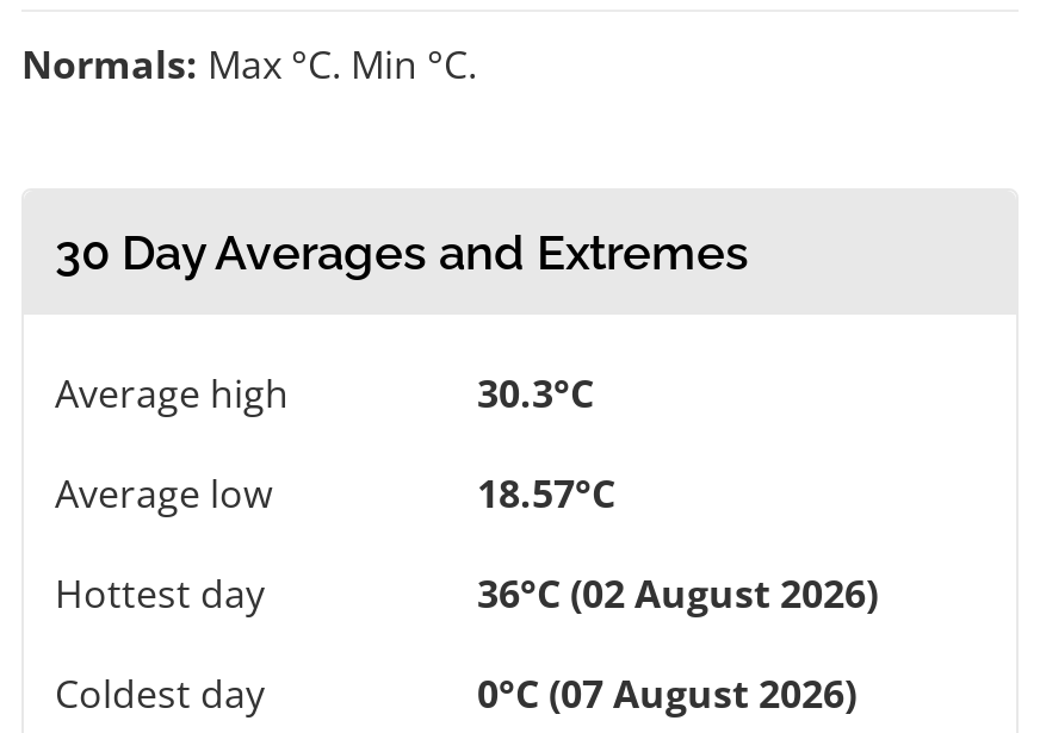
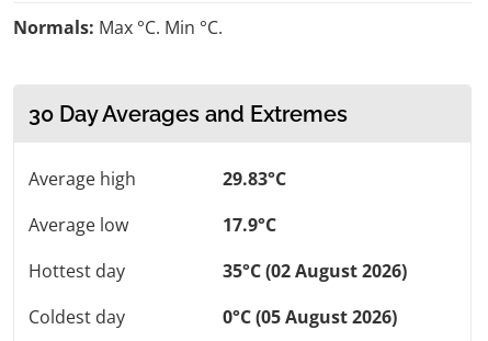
[477,366,594,419] 30.3°C -> [223,166,286,190] 29.83°C
[477,466,615,519] 18.57°C -> [223,212,276,237] 17.9°C
[477,567,878,619] 36°C (02 August 2026) -> [223,258,407,283] 35°C (02 August 2026)
[477,667,856,719] 0°C (07 August 2026) -> [223,304,397,329] 0°C (05 August 2026)

